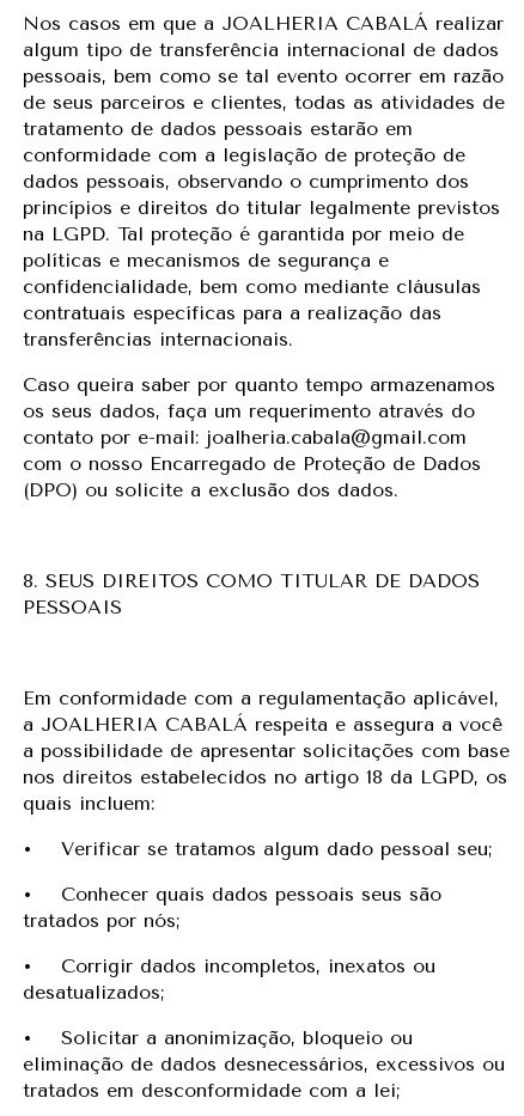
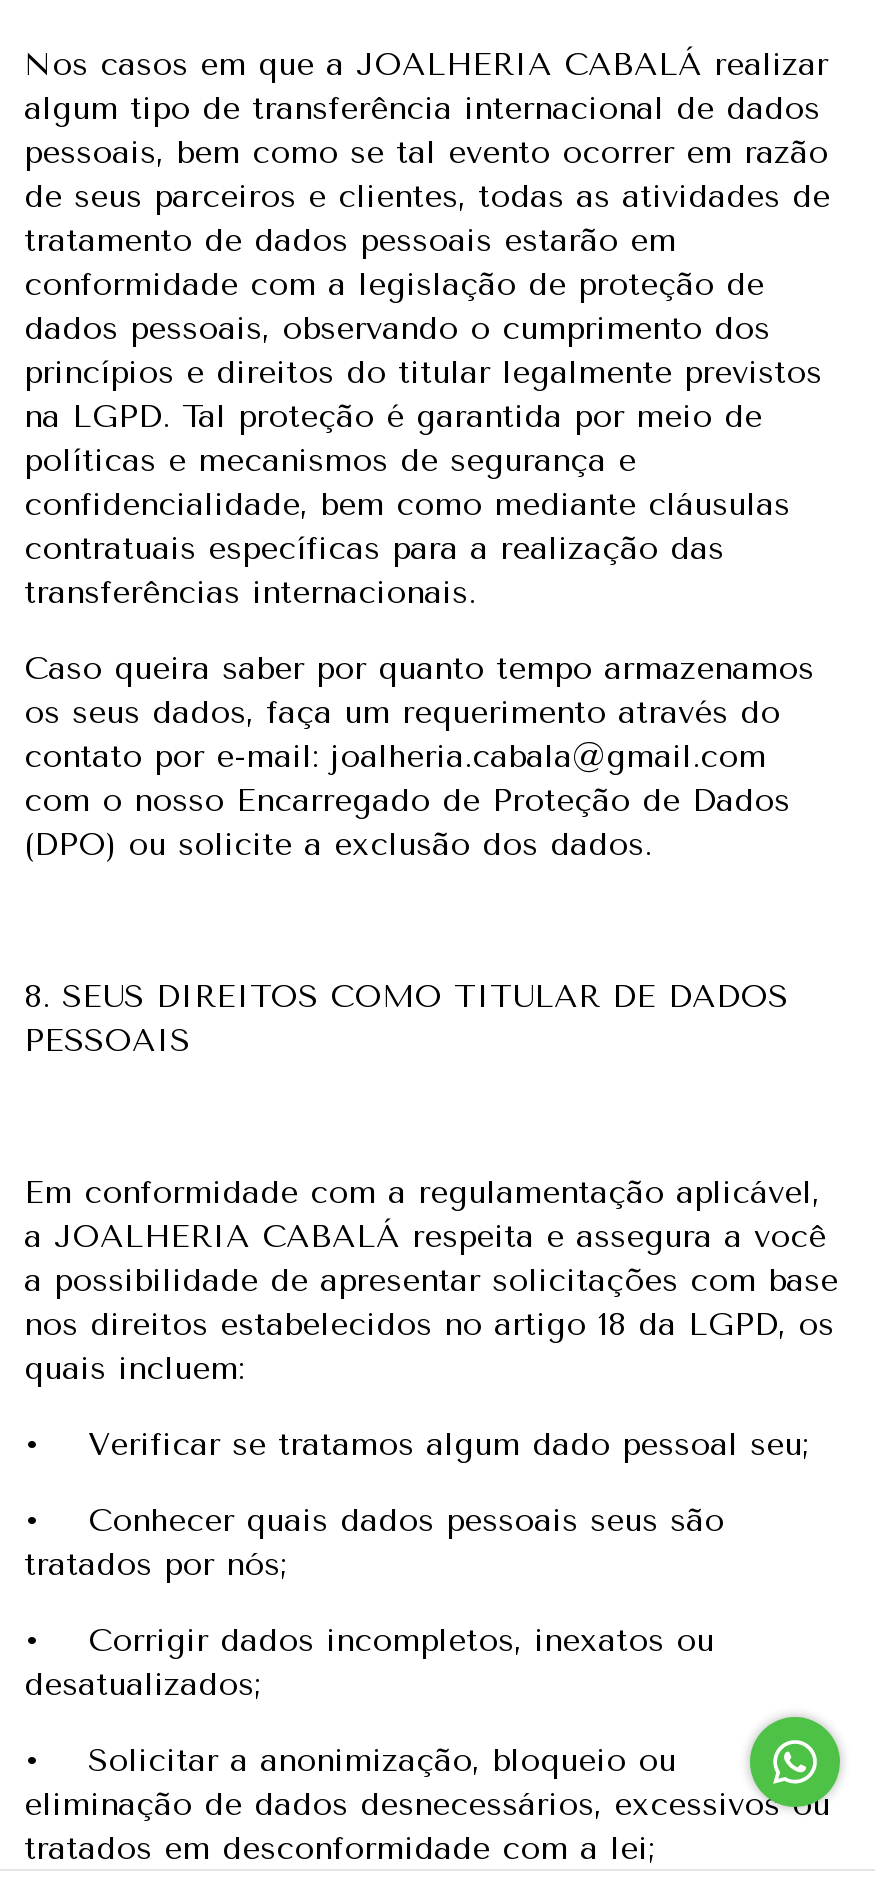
none -> [746,1713,844,1785] [image]

